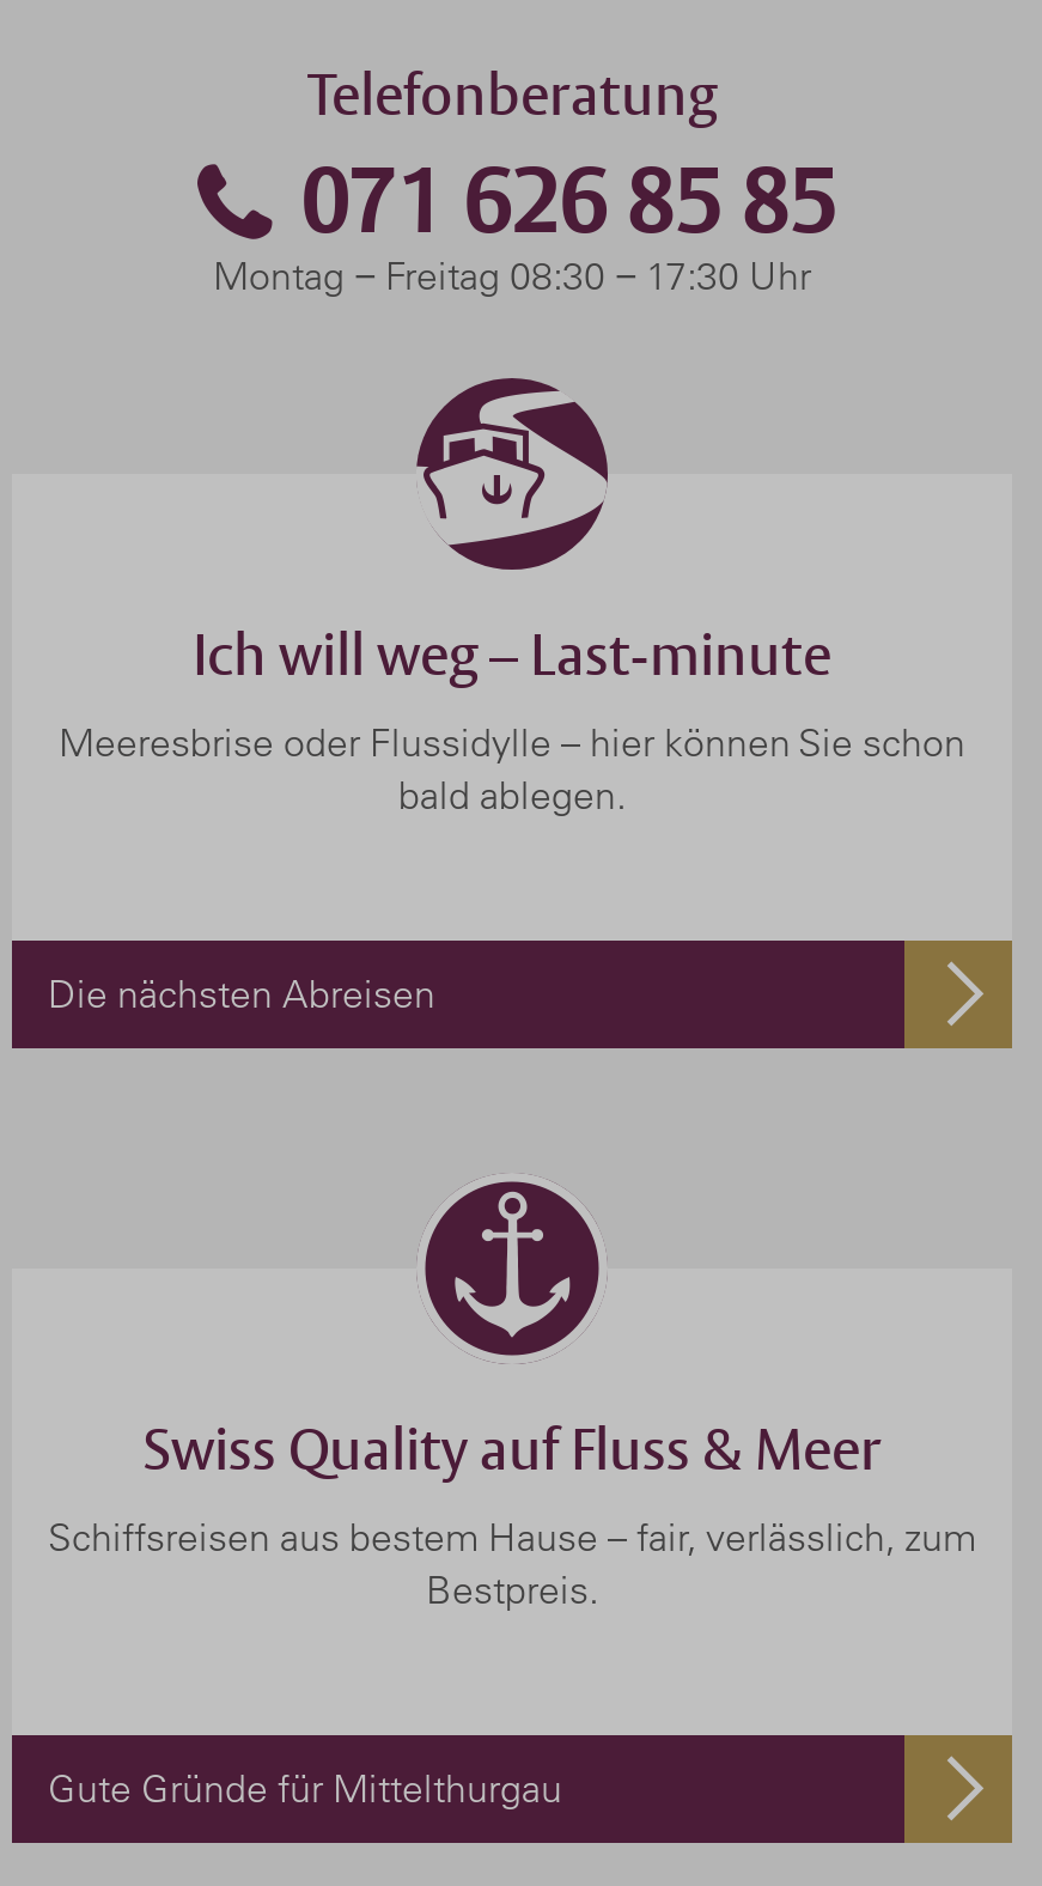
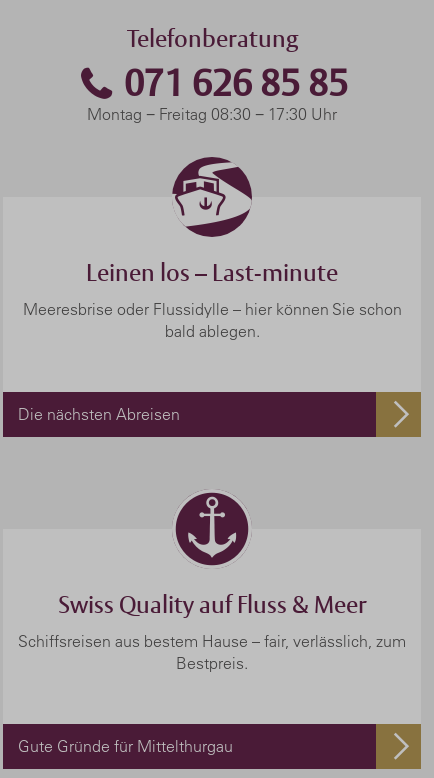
[193,622,831,689] Ich will weg – Last-minute -> [86,259,338,287] Leinen los – Last-minute

